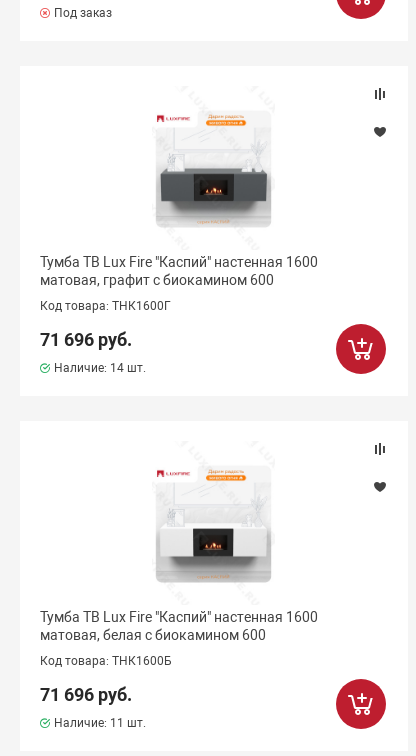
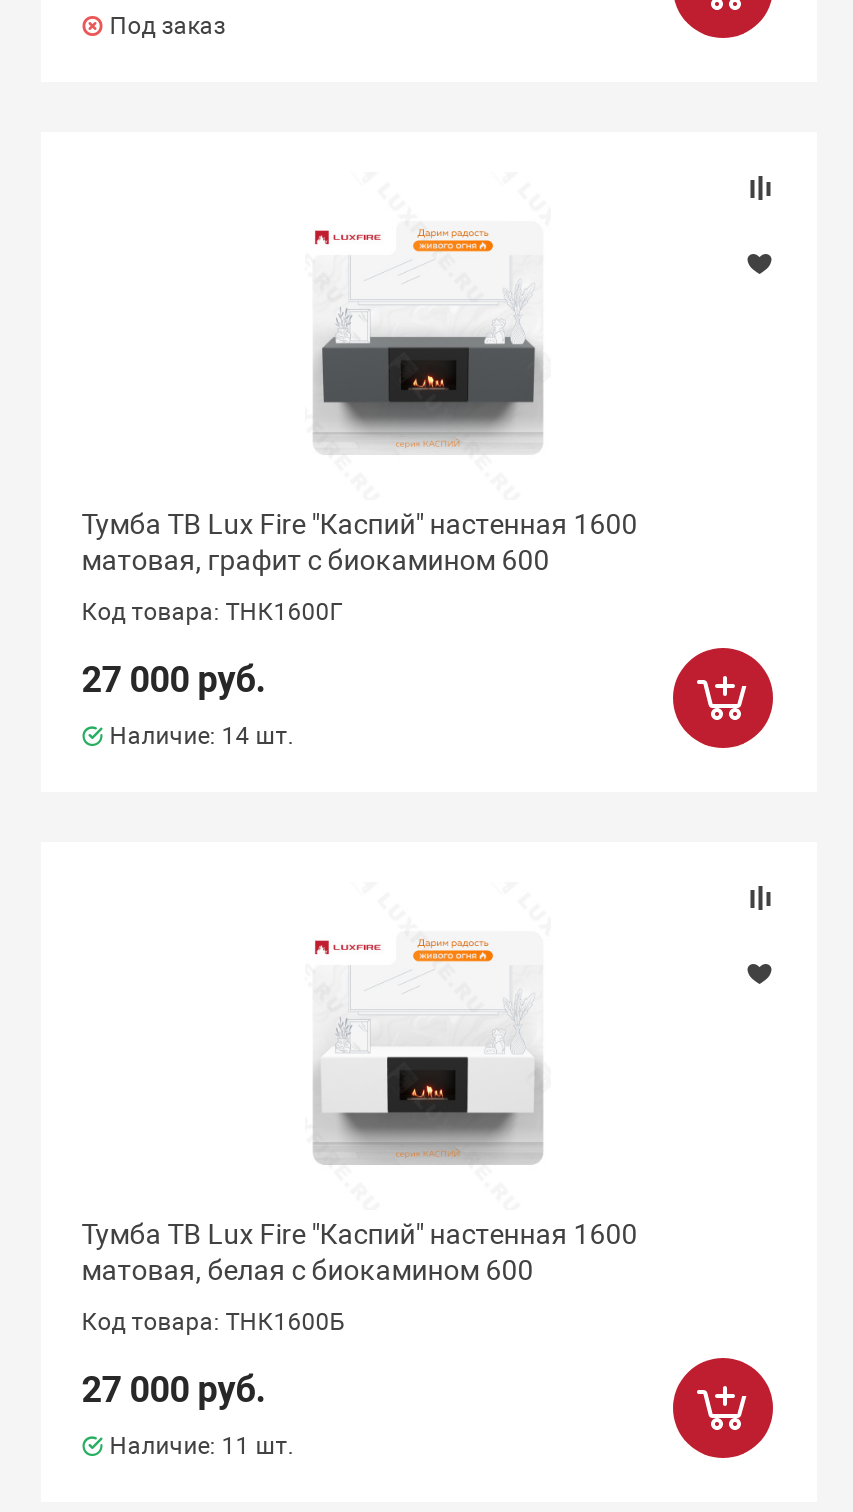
[40,329,132,350] 71 696 руб. -> [81,658,265,700] 27 000 руб.
[40,684,132,705] 71 696 руб. -> [81,1368,265,1410] 27 000 руб.

